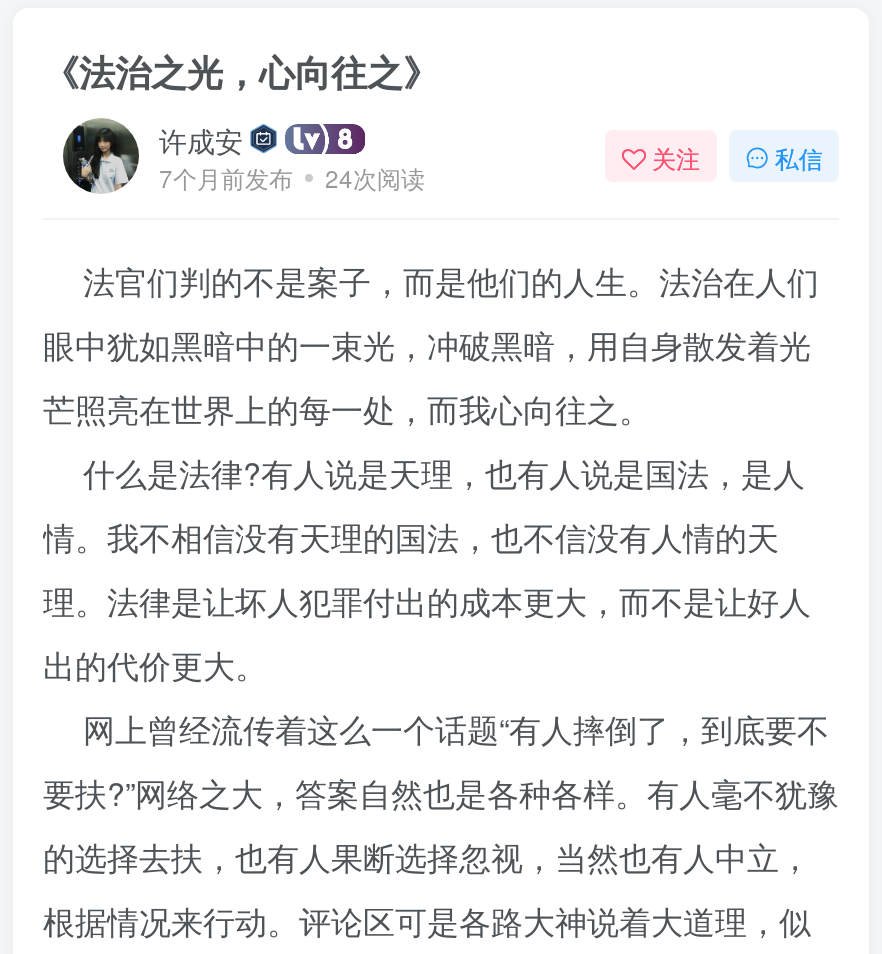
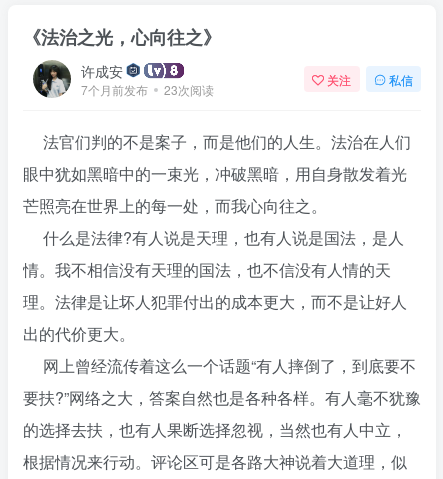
[159,159,425,193] 7个月前发布 24次阅读 -> [81,80,214,97] 7个月前发布 23次阅读

